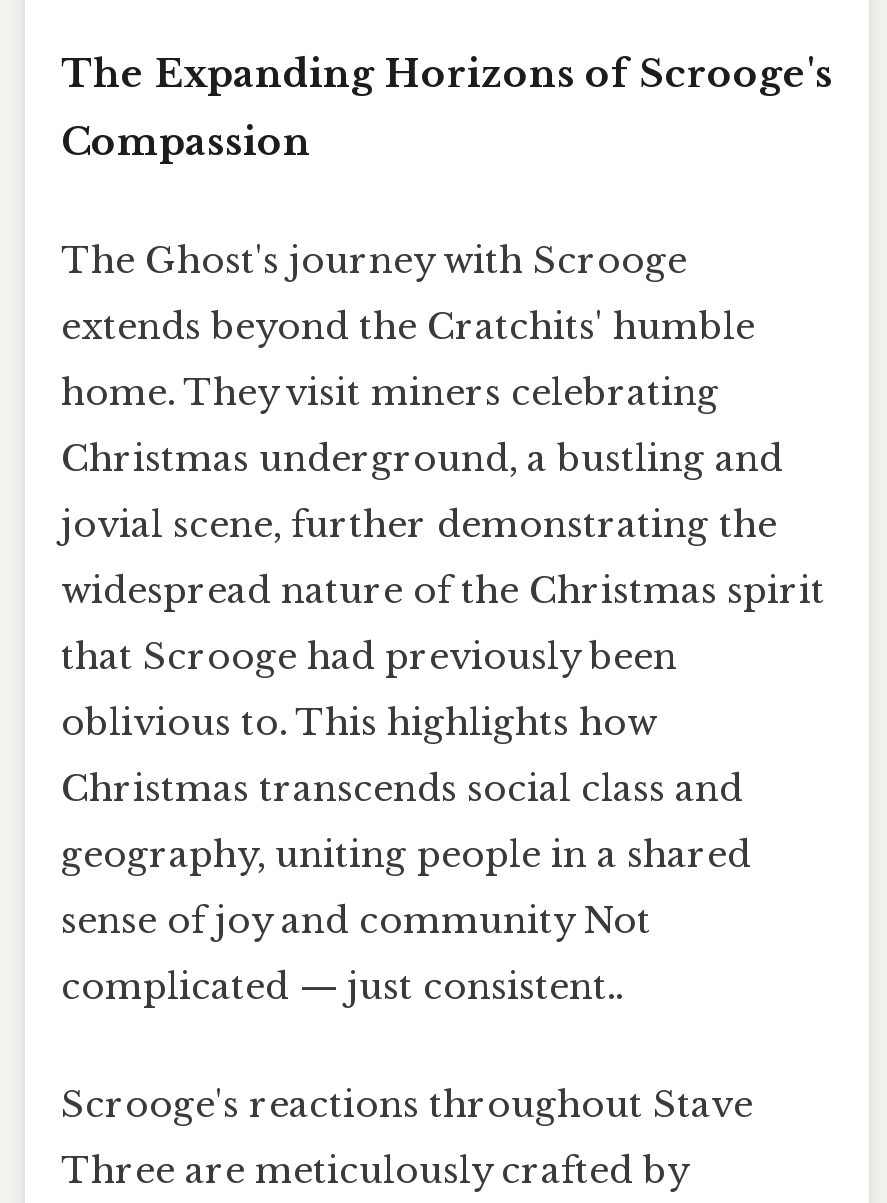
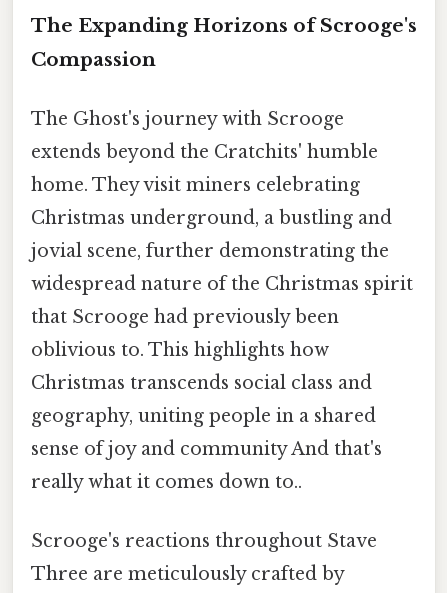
[61,899,651,943] sense of joy and community Not -> [31,438,382,460] sense of joy and community And that's
[61,965,623,1009] complicated — just consistent.. -> [31,471,302,493] really what it comes down to..

